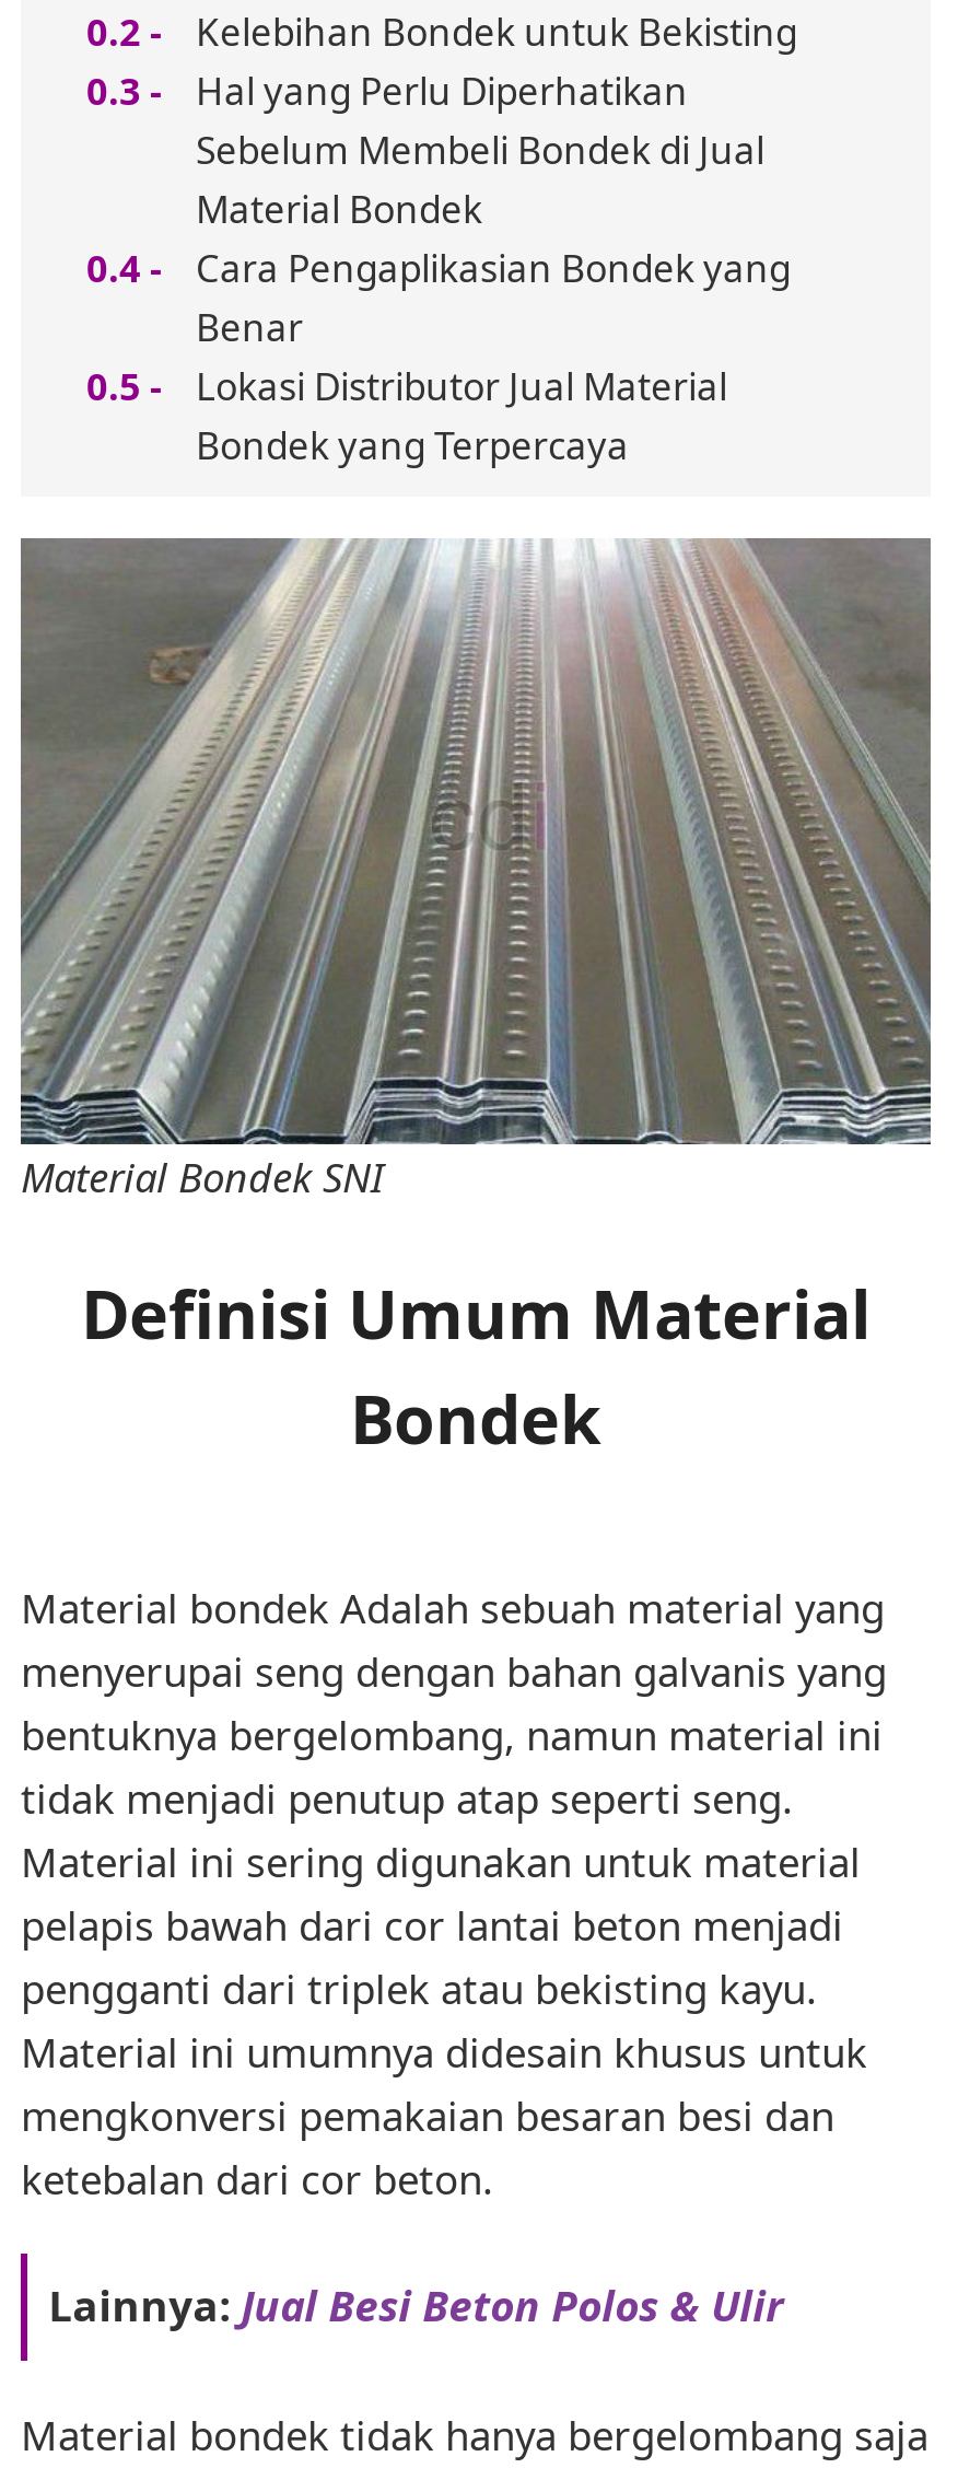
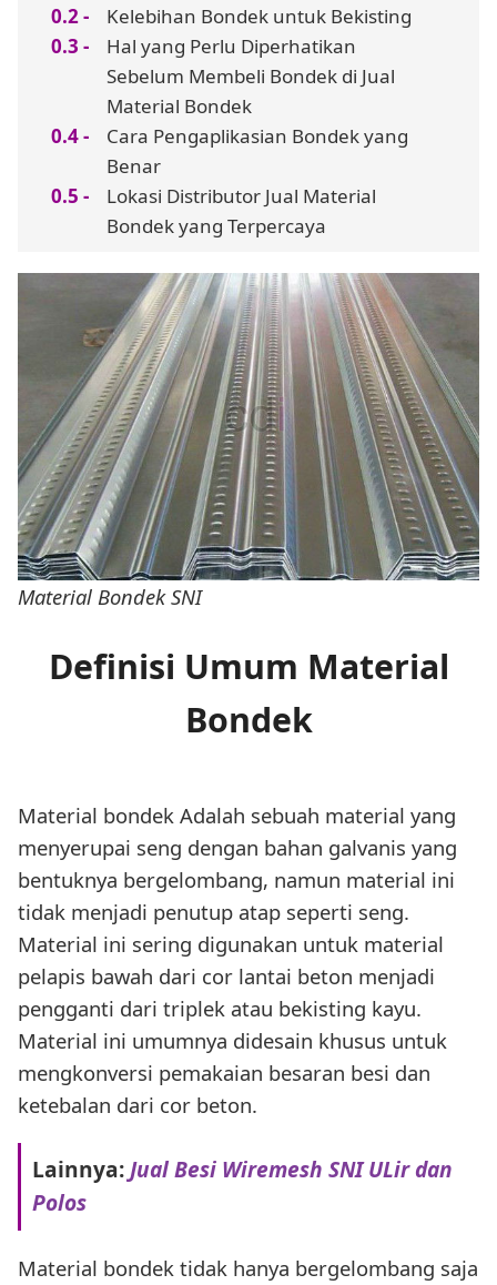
[48,2276,783,2335] Lainnya: Jual Besi Beton Polos & Ulir -> [32,1154,452,1217] Lainnya: Jual Besi Wiremesh SNI ULir dan | Polos

